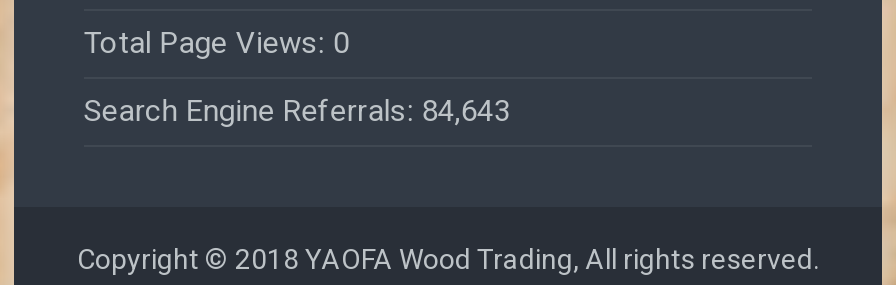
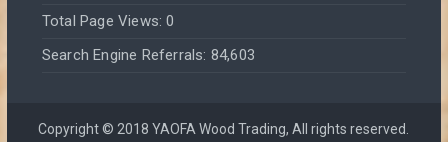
[83,92,510,128] Search Engine Referrals: 84,643 -> [42,46,255,64] Search Engine Referrals: 84,603

